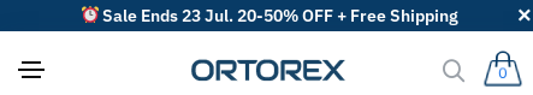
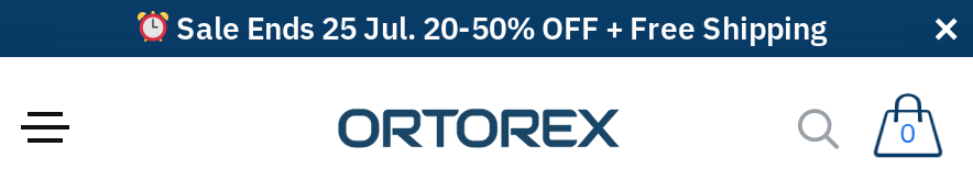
[99,5,459,26] Sale Ends 23 Jul. 20-50% OFF + Free Shipping -> [170,9,828,48] Sale Ends 25 Jul. 20-50% OFF + Free Shipping

